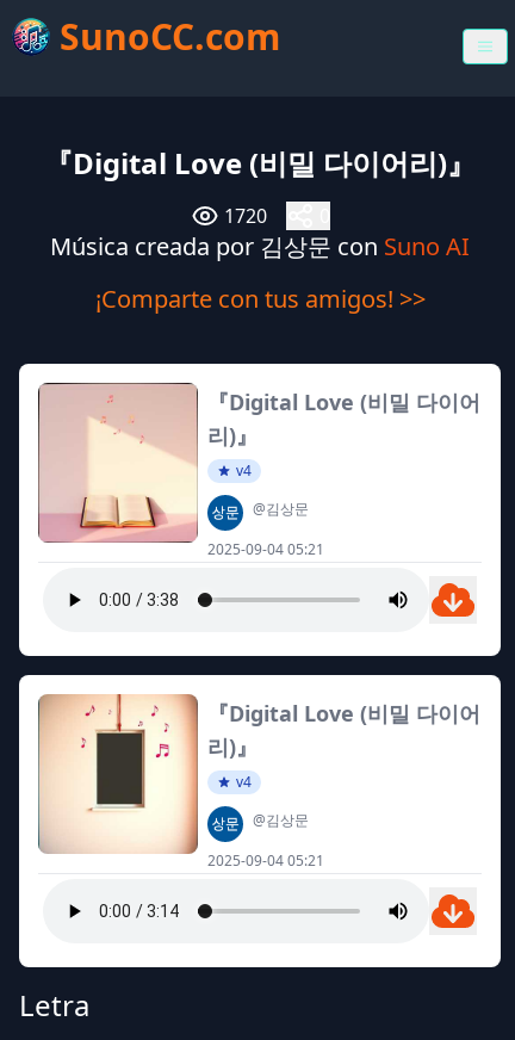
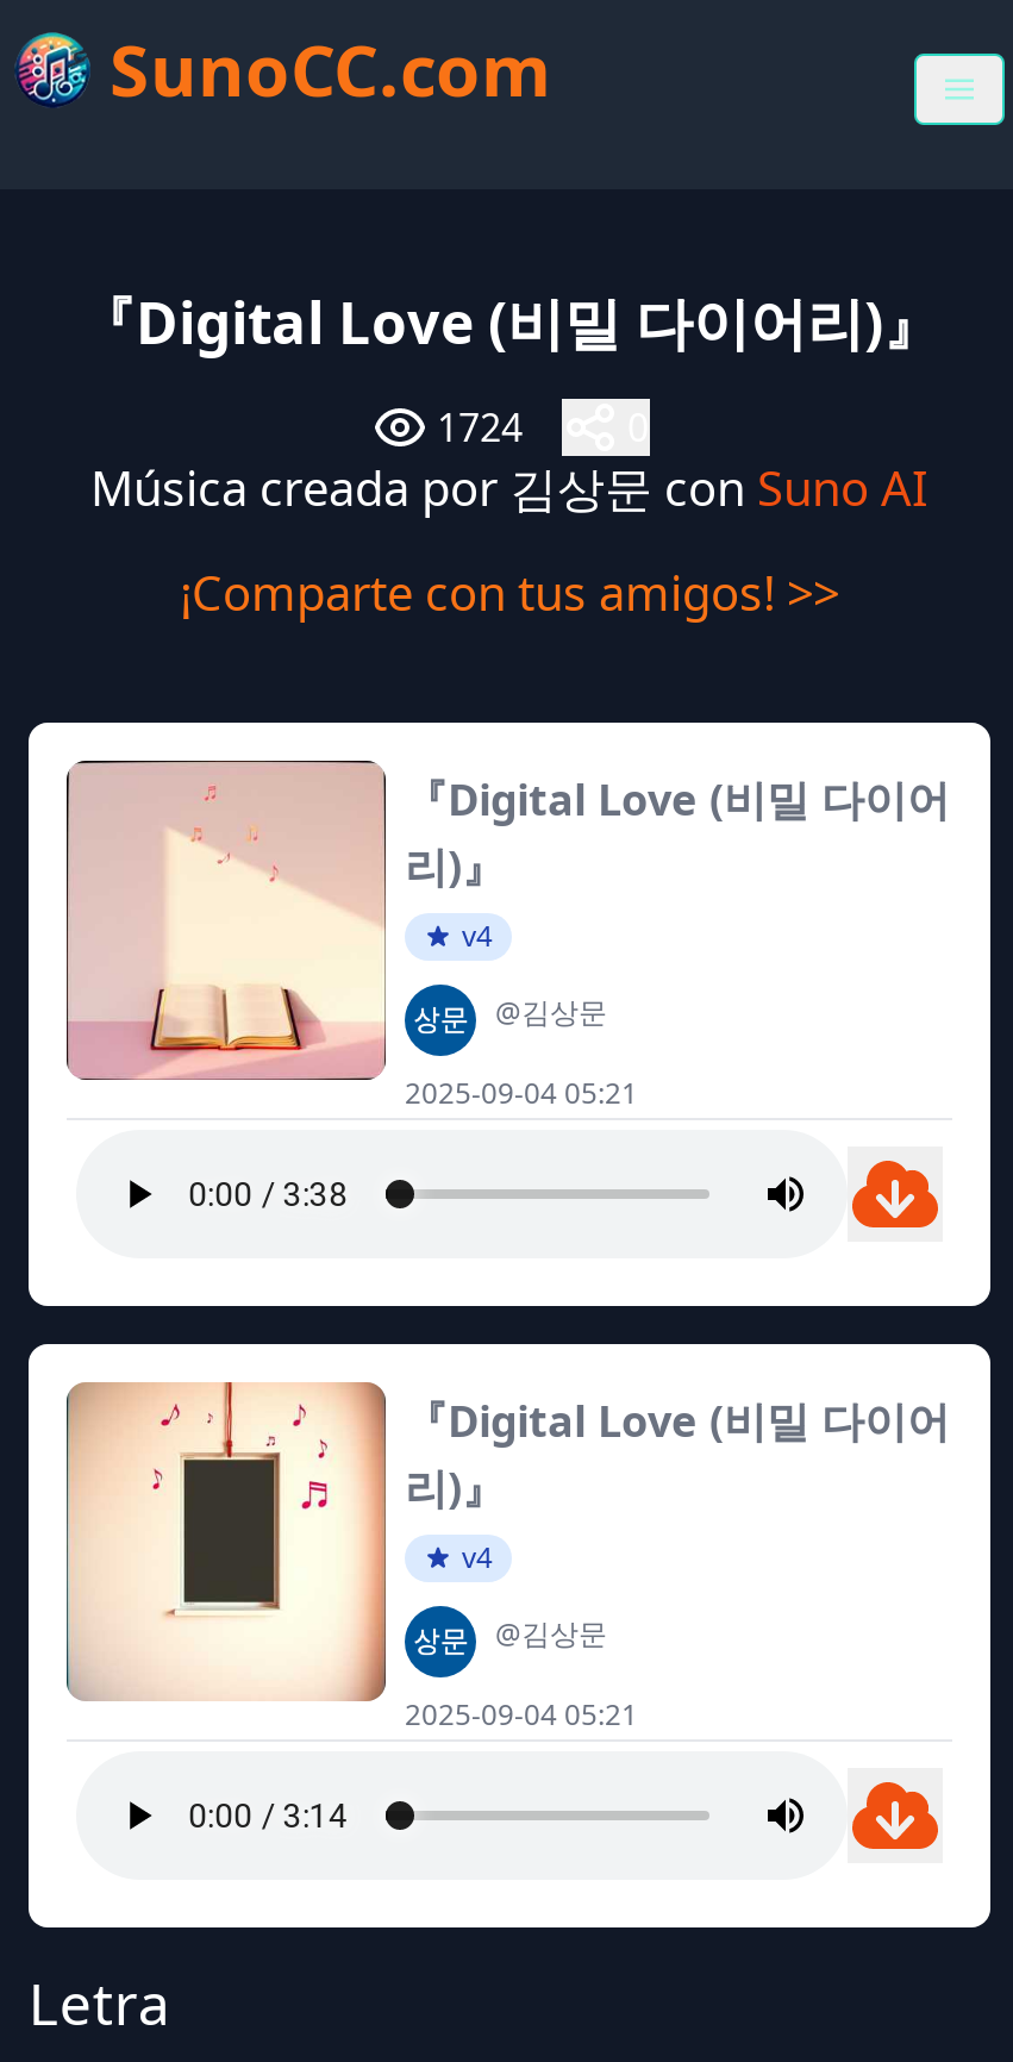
[224,203,266,229] 1720 -> [437,401,523,454] 1724

